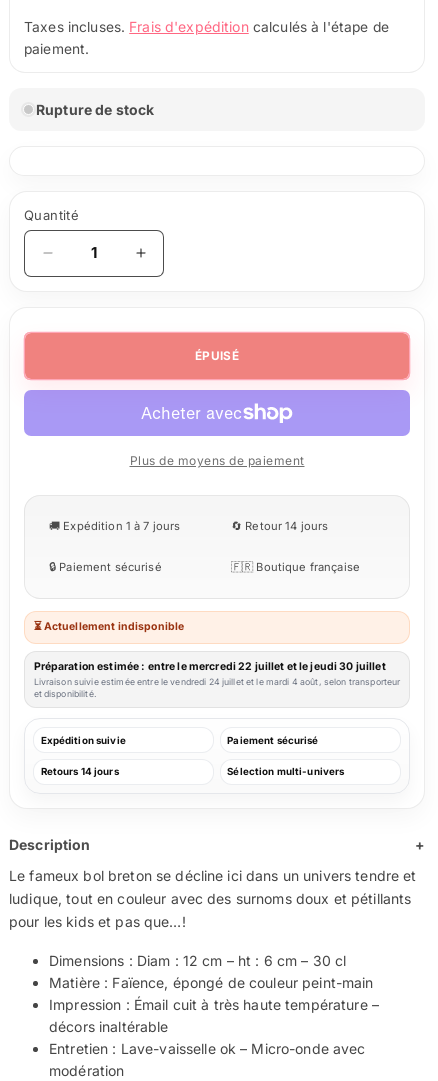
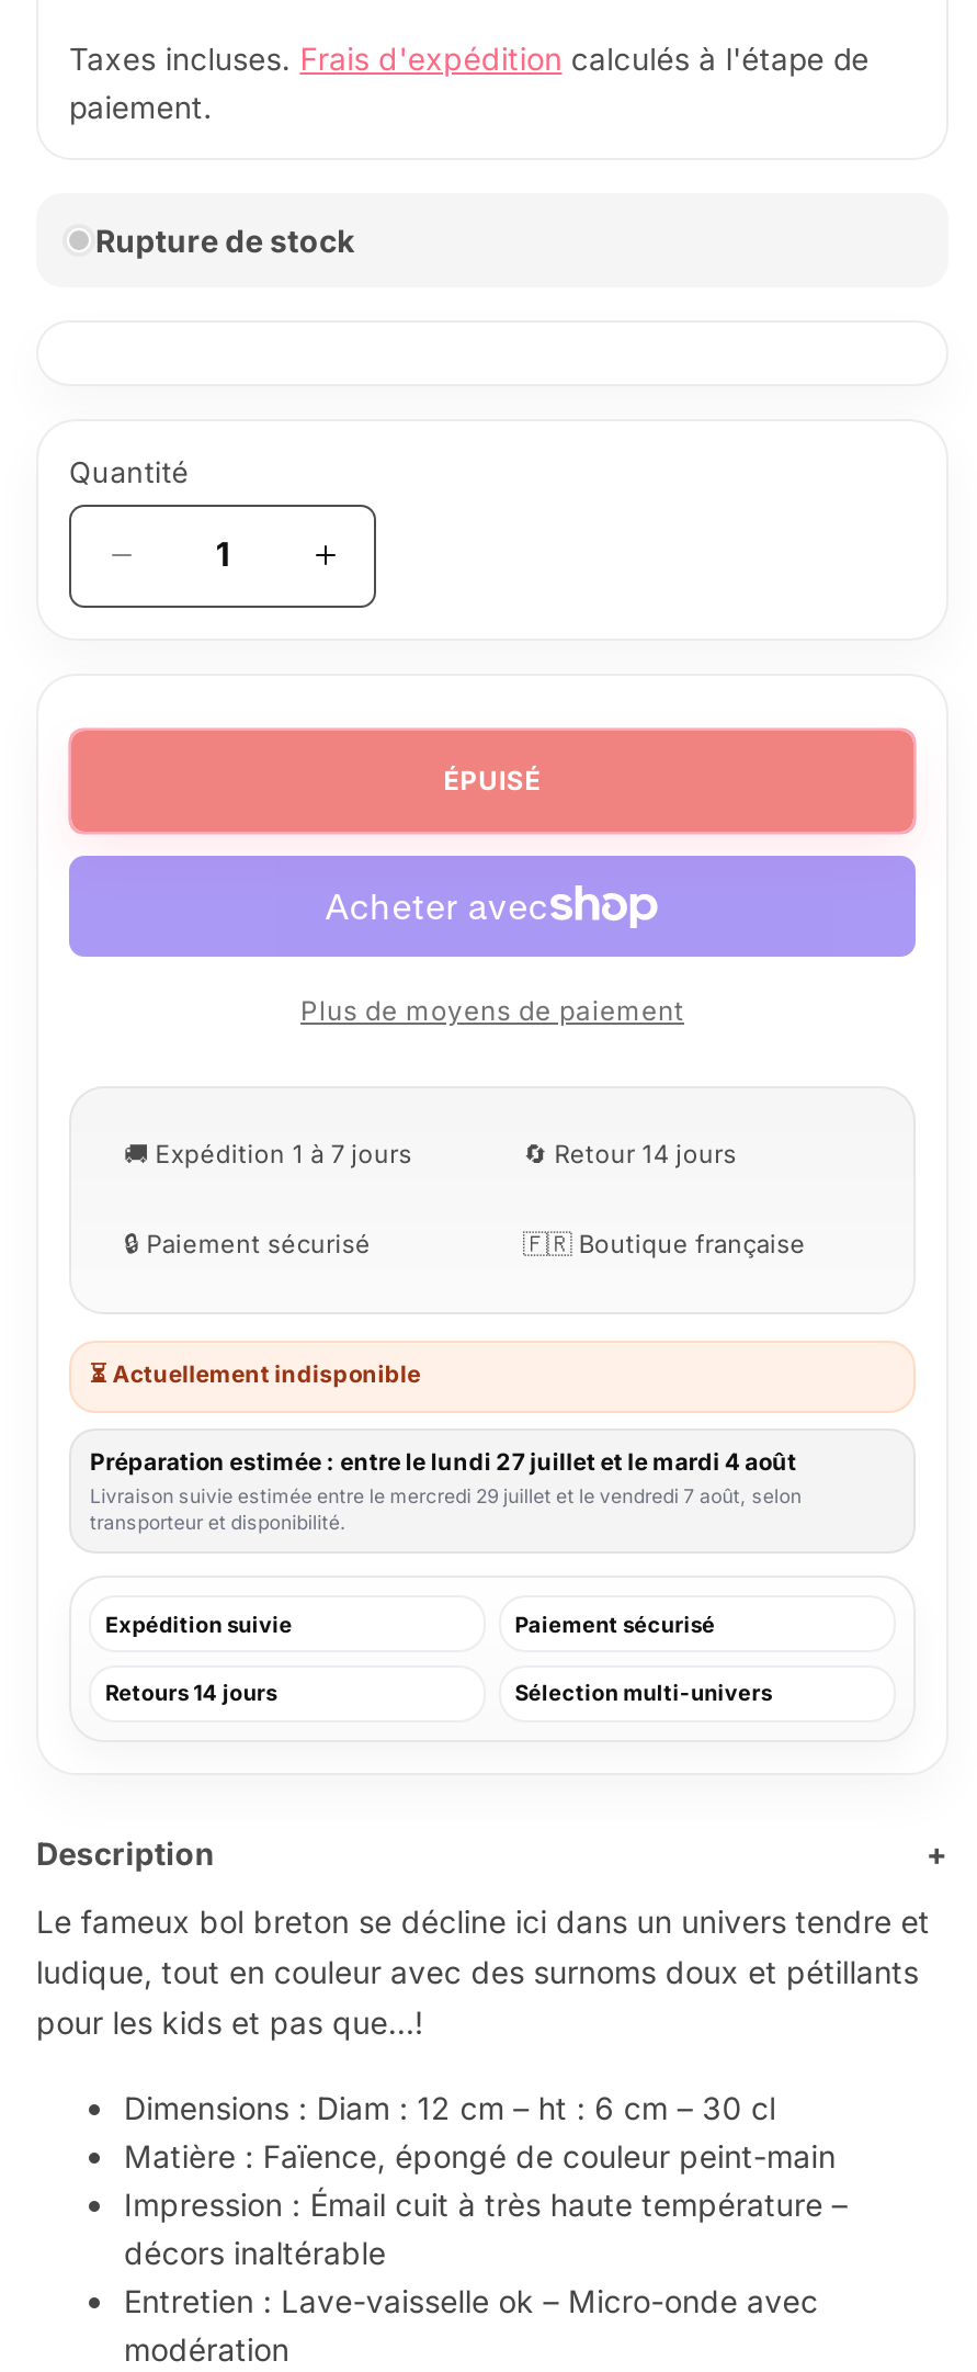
[33,660,400,699] Préparation estimée : entre le mercredi 22 juillet et le jeudi 30 juillet | Livraison suivie estimée entre le vendredi 24 juillet et le mardi 4 août, selon transporteur | et disponibilité. -> [90,1449,802,1533] Préparation estimée : entre le lundi 27 juillet et le mardi 4 août | Livraison suivie estimée entre le mercredi 29 juillet et le vendredi 7 août, selon | transporteur et disponibilité.

